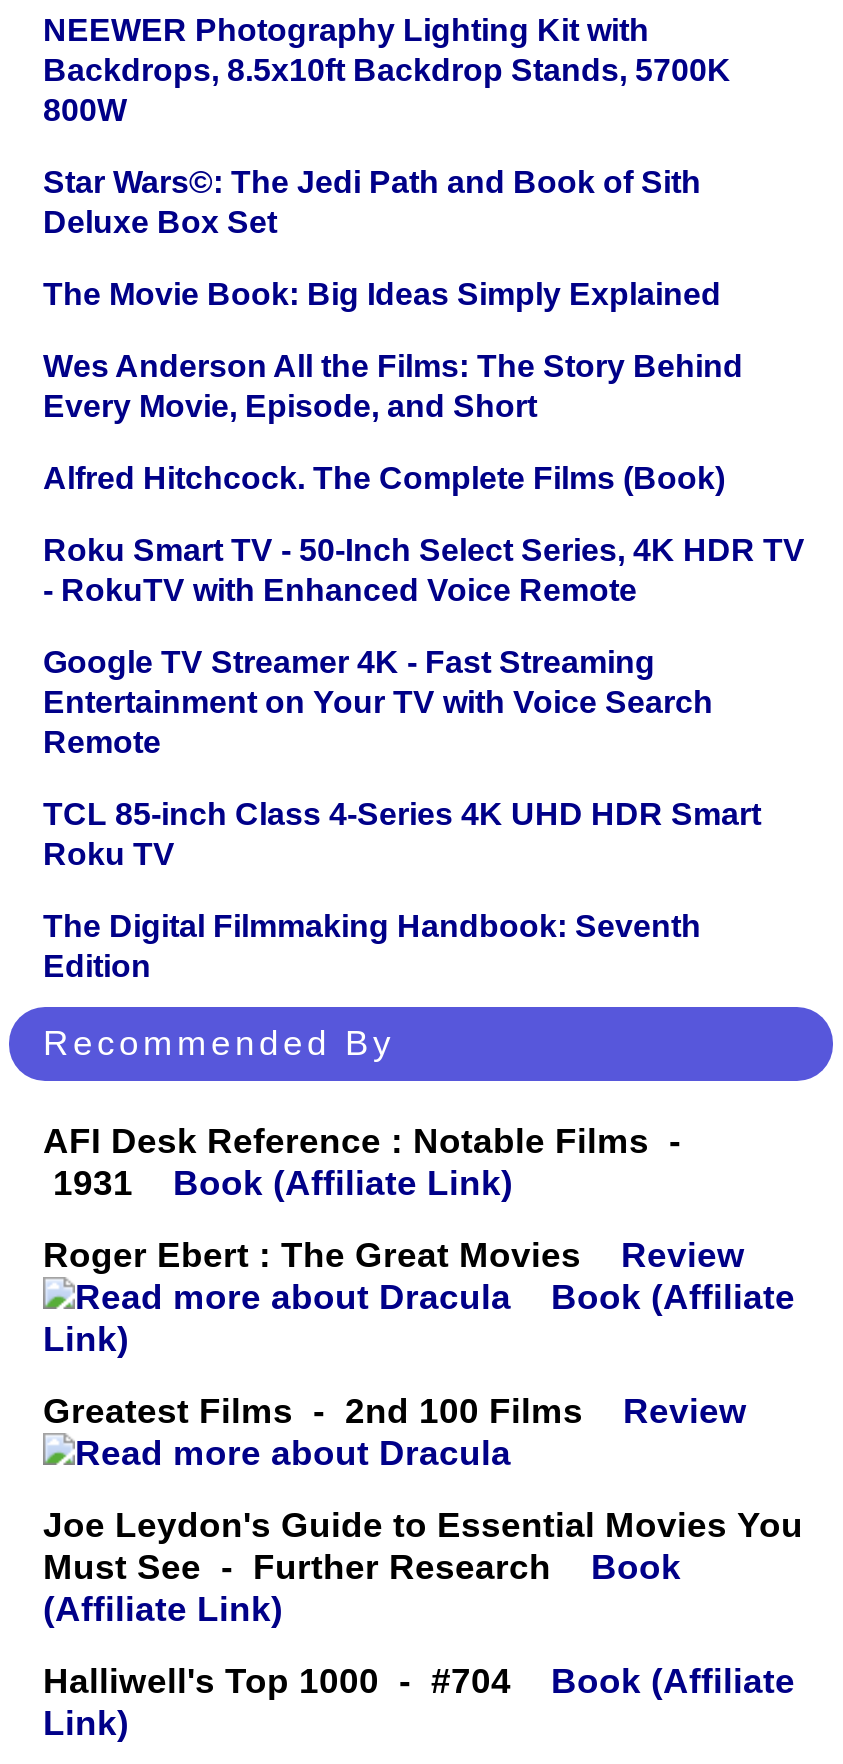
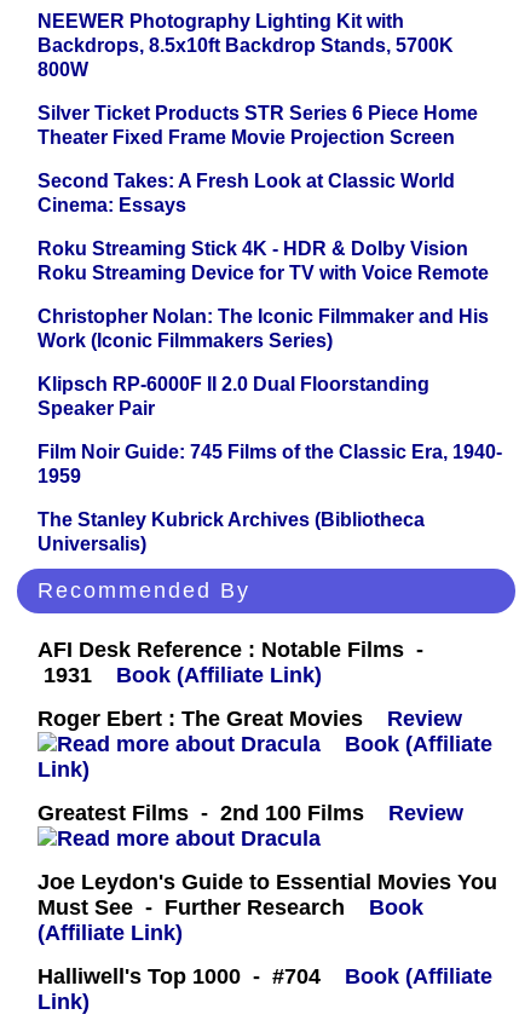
[43,166,805,984] Star Wars©: The Jedi Path and Book of Sith | Deluxe Box Set | The Movie Book: Big Ideas Simply Explained | Wes Anderson All the Films: The Story Behind | Every Movie, Episode, and Short | Alfred Hitchcock. The Complete Films (Book) | Roku Smart TV - 50-Inch Select Series, 4K HDR TV | - RokuTV with Enhanced Voice Remote | Google TV Streamer 4K - Fast Streaming | Entertainment on Your TV with Voice Search | Remote | TCL 85-inch Class 4-Series 4K UHD HDR Smart | Roku TV | The Digital Filmmaking Handbook: Seventh | Edition -> [38,103,502,554] Silver Ticket Products STR Series 6 Piece Home | Theater Fixed Frame Movie Projection Screen | Second Takes: A Fresh Look at Classic World | Cinema: Essays | Roku Streaming Stick 4K - HDR & Dolby Vision | Roku Streaming Device for TV with Voice Remote | Christopher Nolan: The Iconic Filmmaker and His | Work (Iconic Filmmakers Series) | Klipsch RP-6000F II 2.0 Dual Floorstanding | Speaker Pair | Film Noir Guide: 745 Films of the Classic Era, 1940- | 1959 | The Stanley Kubrick Archives (Bibliotheca | Universalis)

